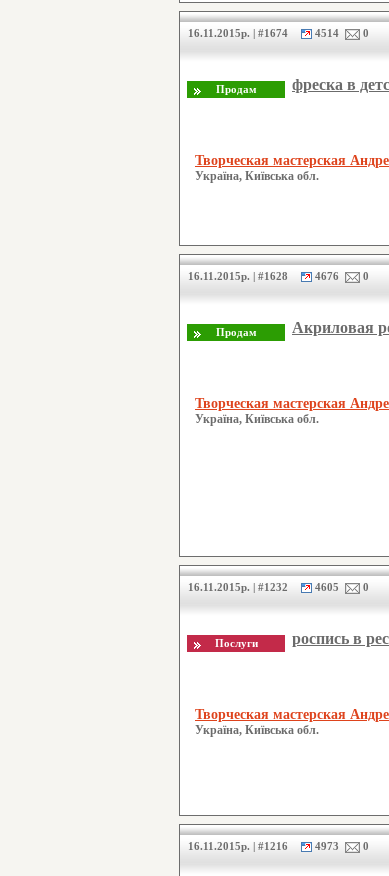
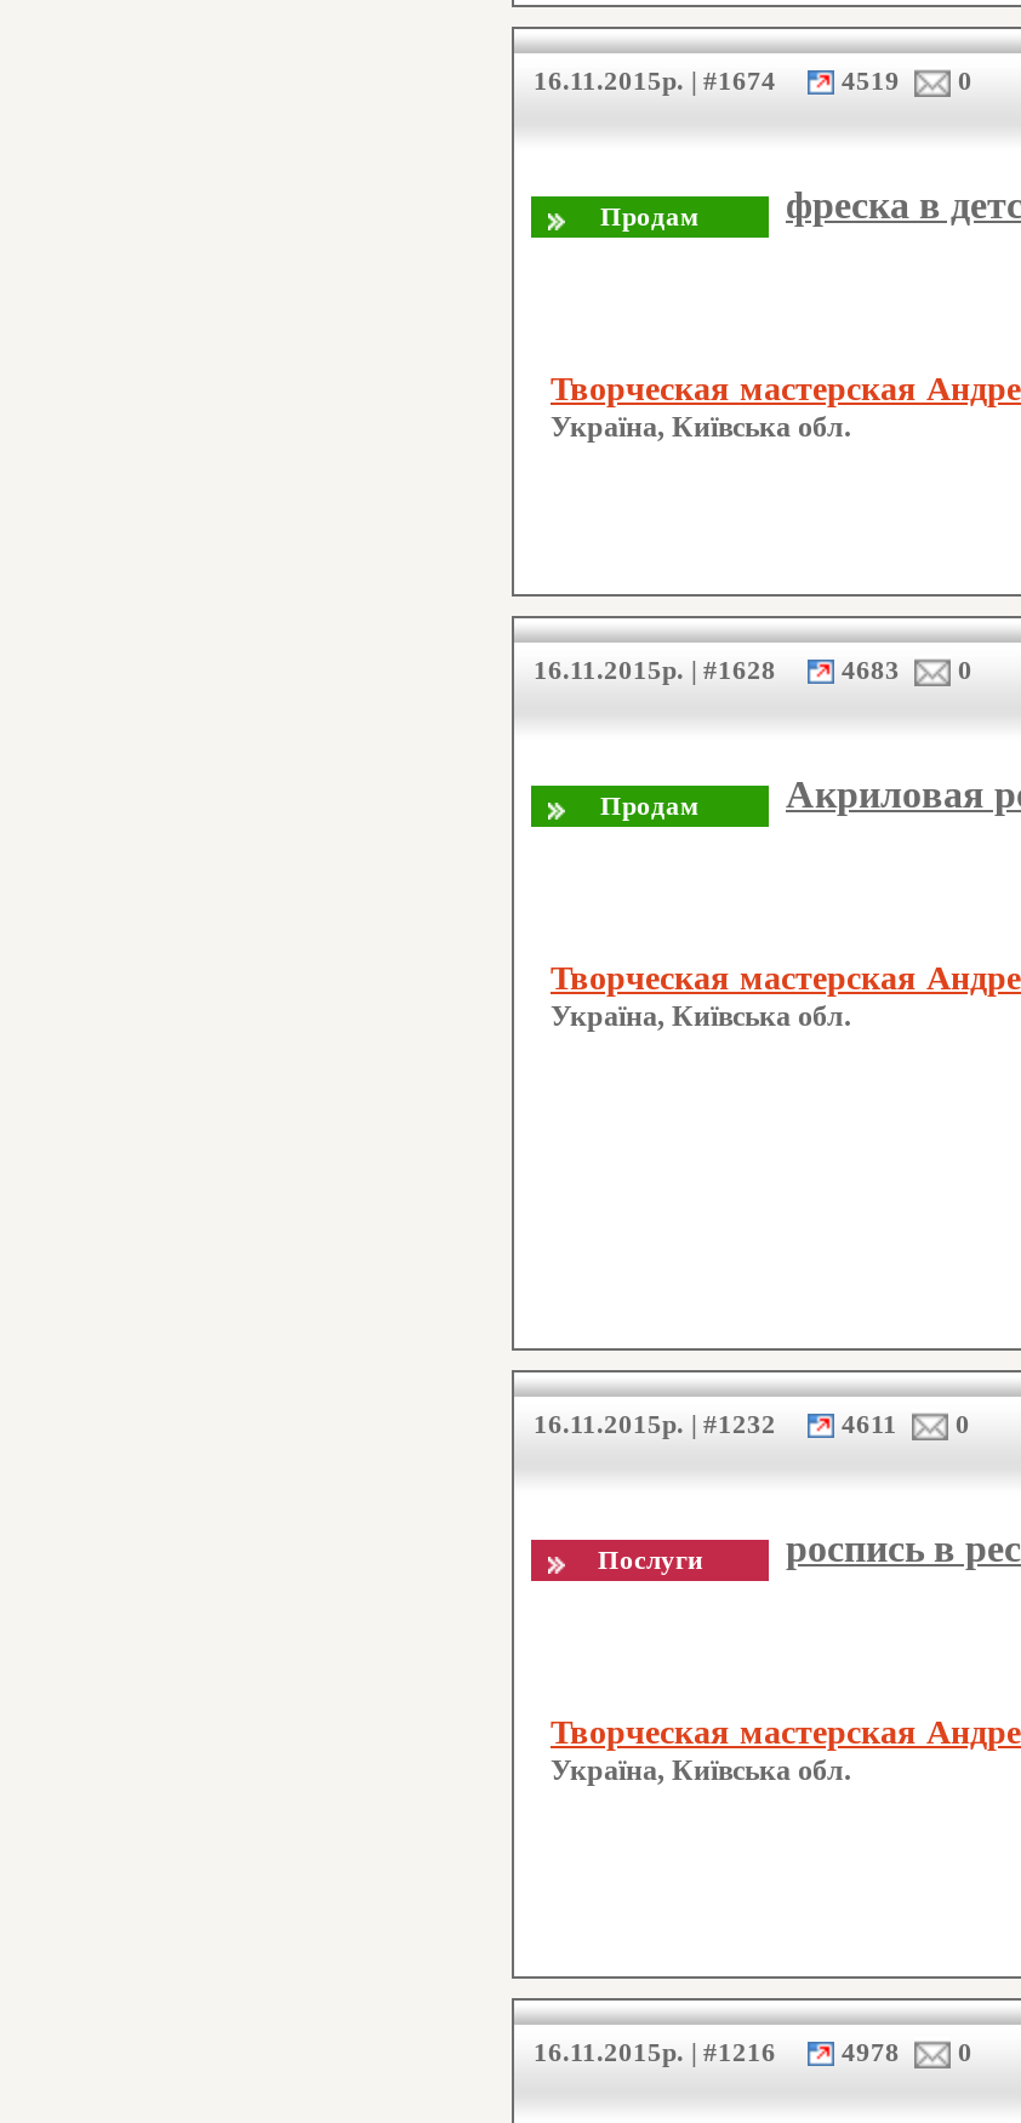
[312,27,345,39] 4514 -> [834,65,914,95] 4519
[312,270,345,282] 4676 -> [834,655,914,684] 4683
[312,581,345,593] 4605 -> [834,1409,912,1438] 4611
[312,840,345,852] 4973 -> [834,2037,914,2066] 4978

